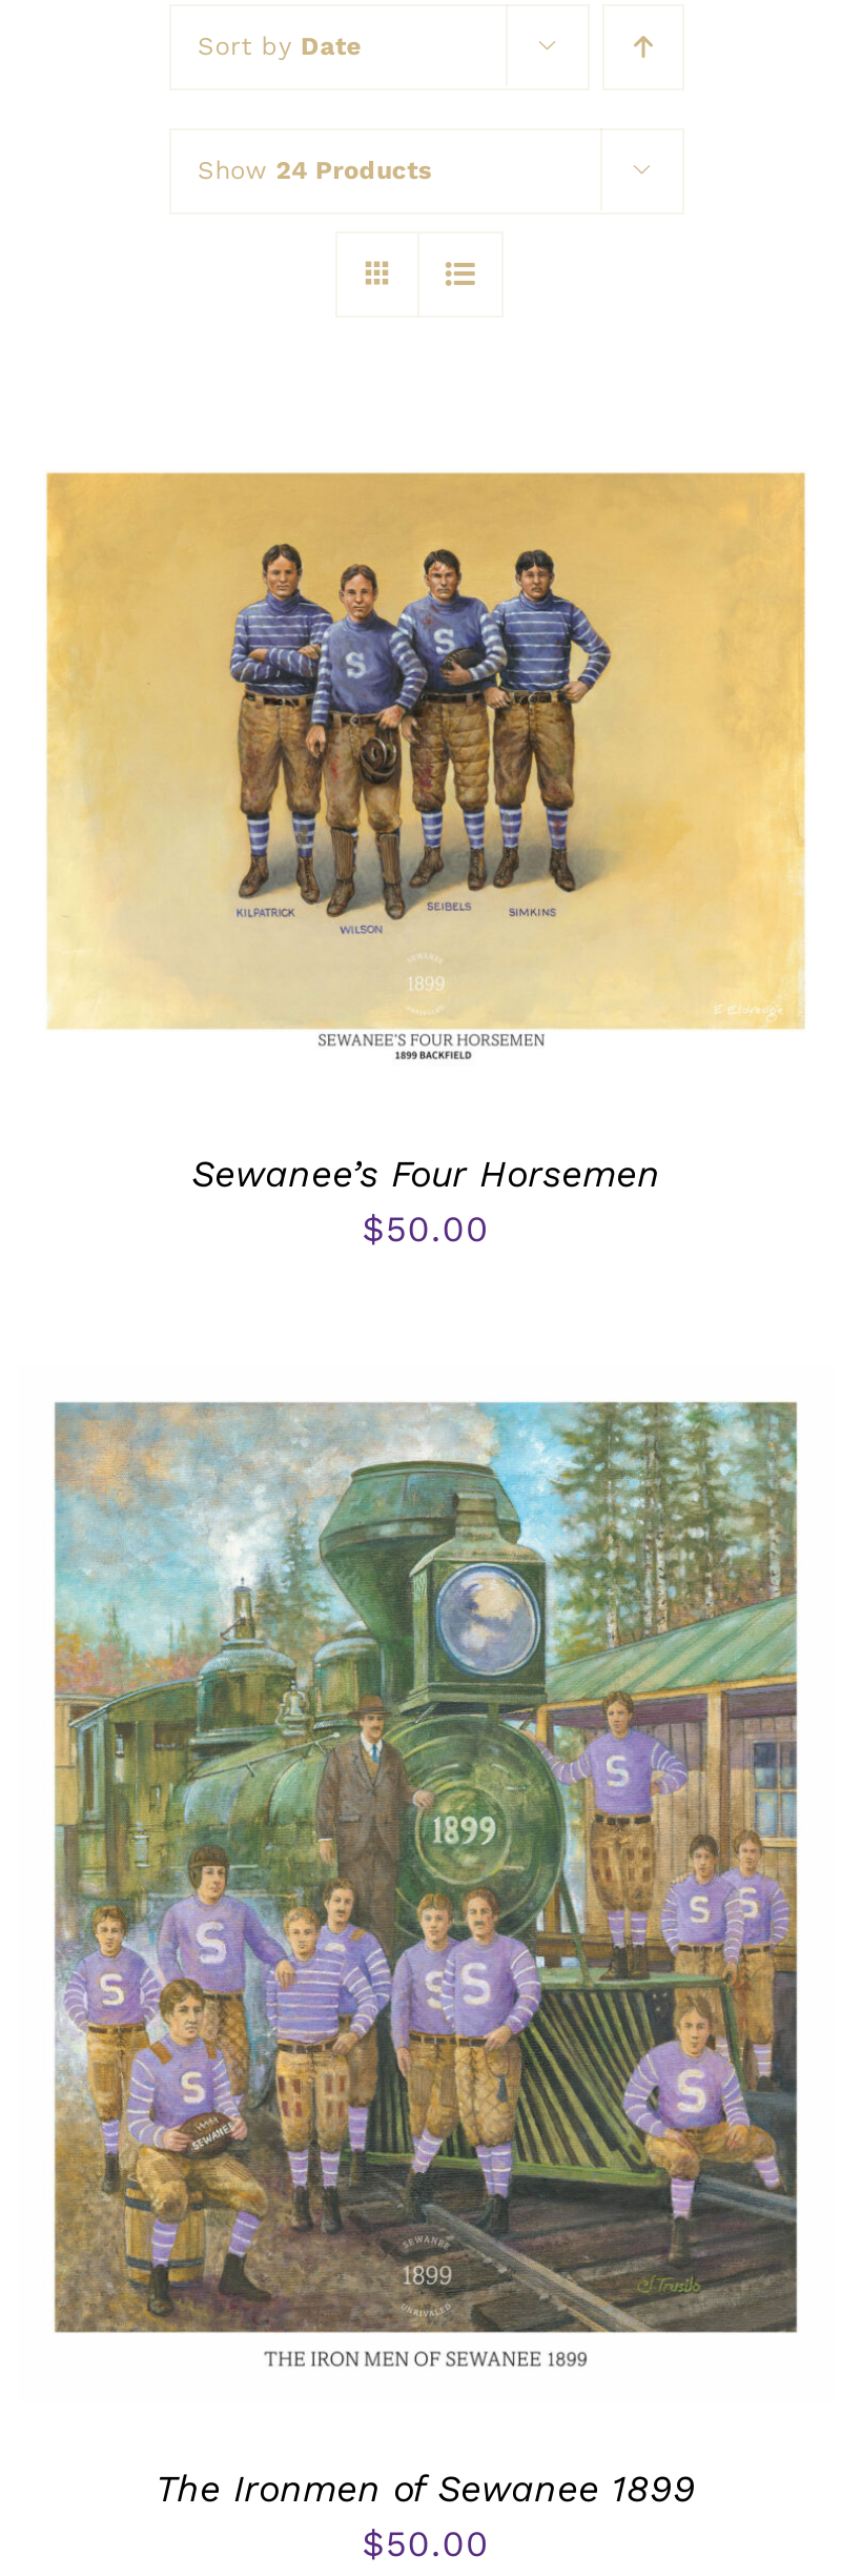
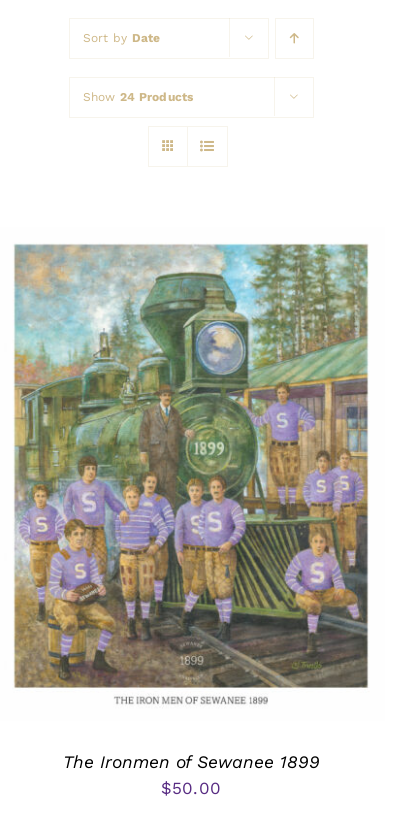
[45,471,806,1060] [image] -> none
[191,1152,660,1249] Sewanee’s Four Horsemen | $50.00 -> none

